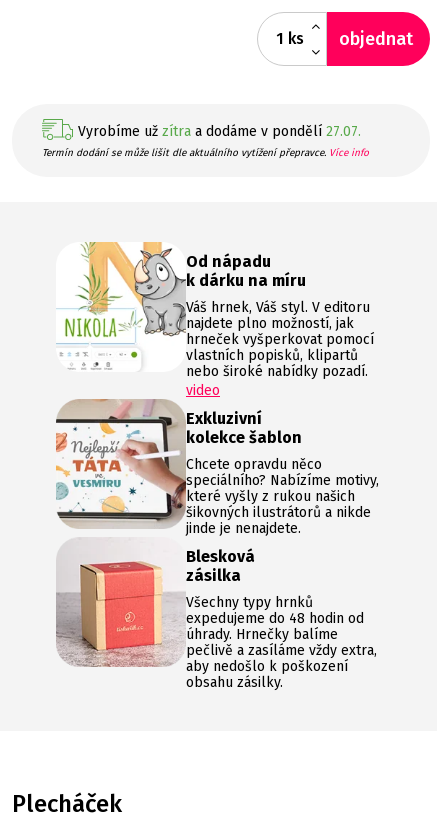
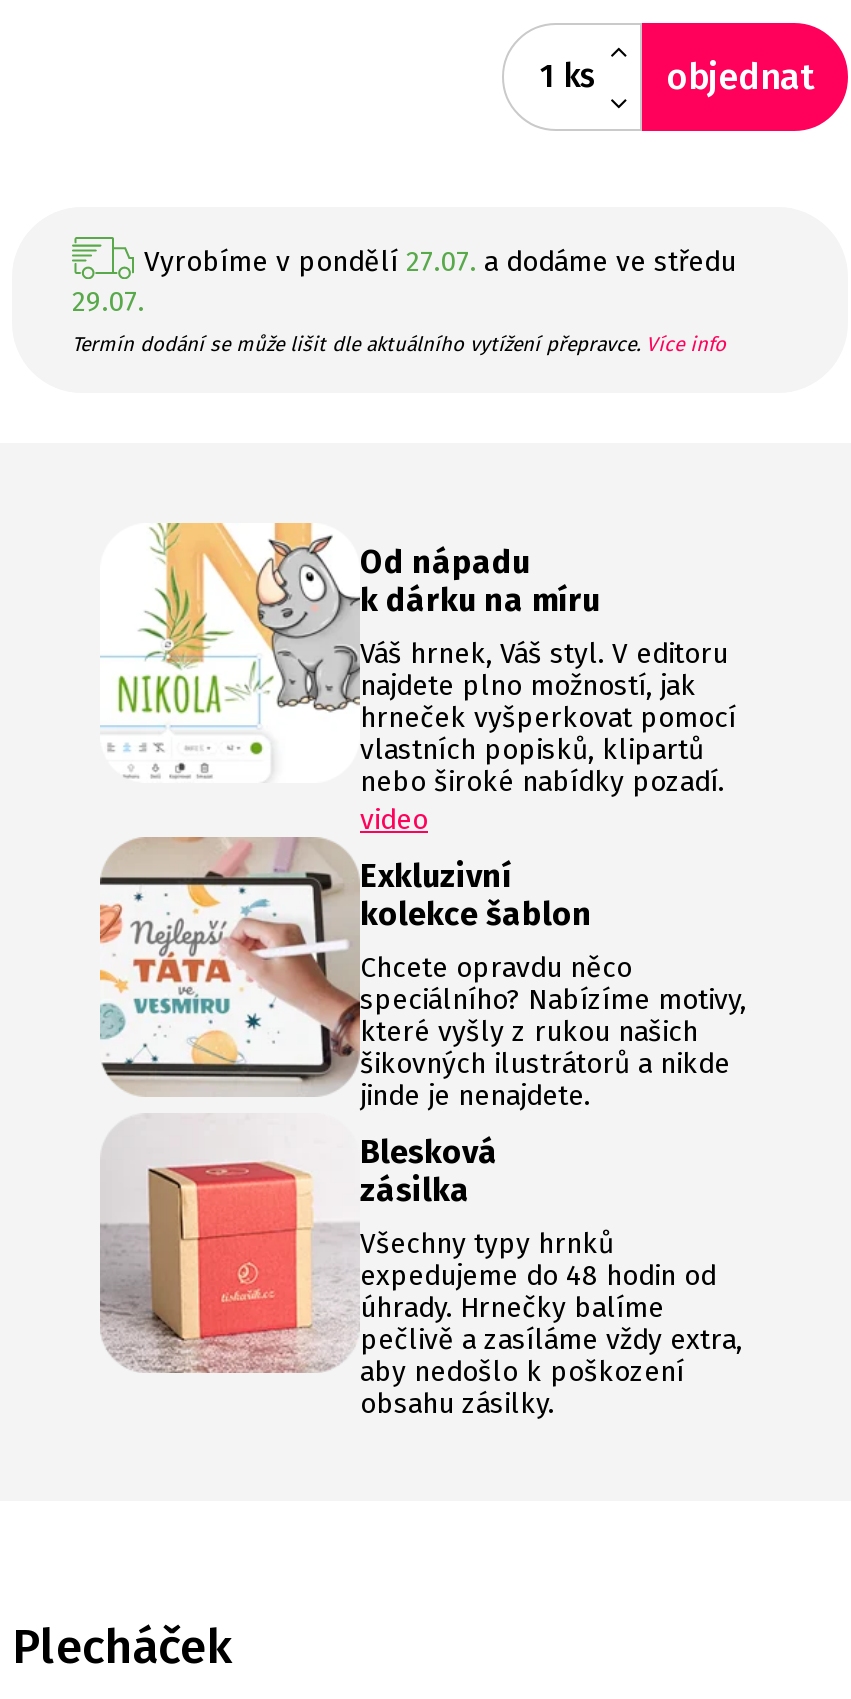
[78,123,361,140] Vyrobíme už zítra a dodáme v pondělí 27.07. -> [72,245,736,319] Vyrobíme v pondělí 27.07. a dodáme ve středu | 29.07.

